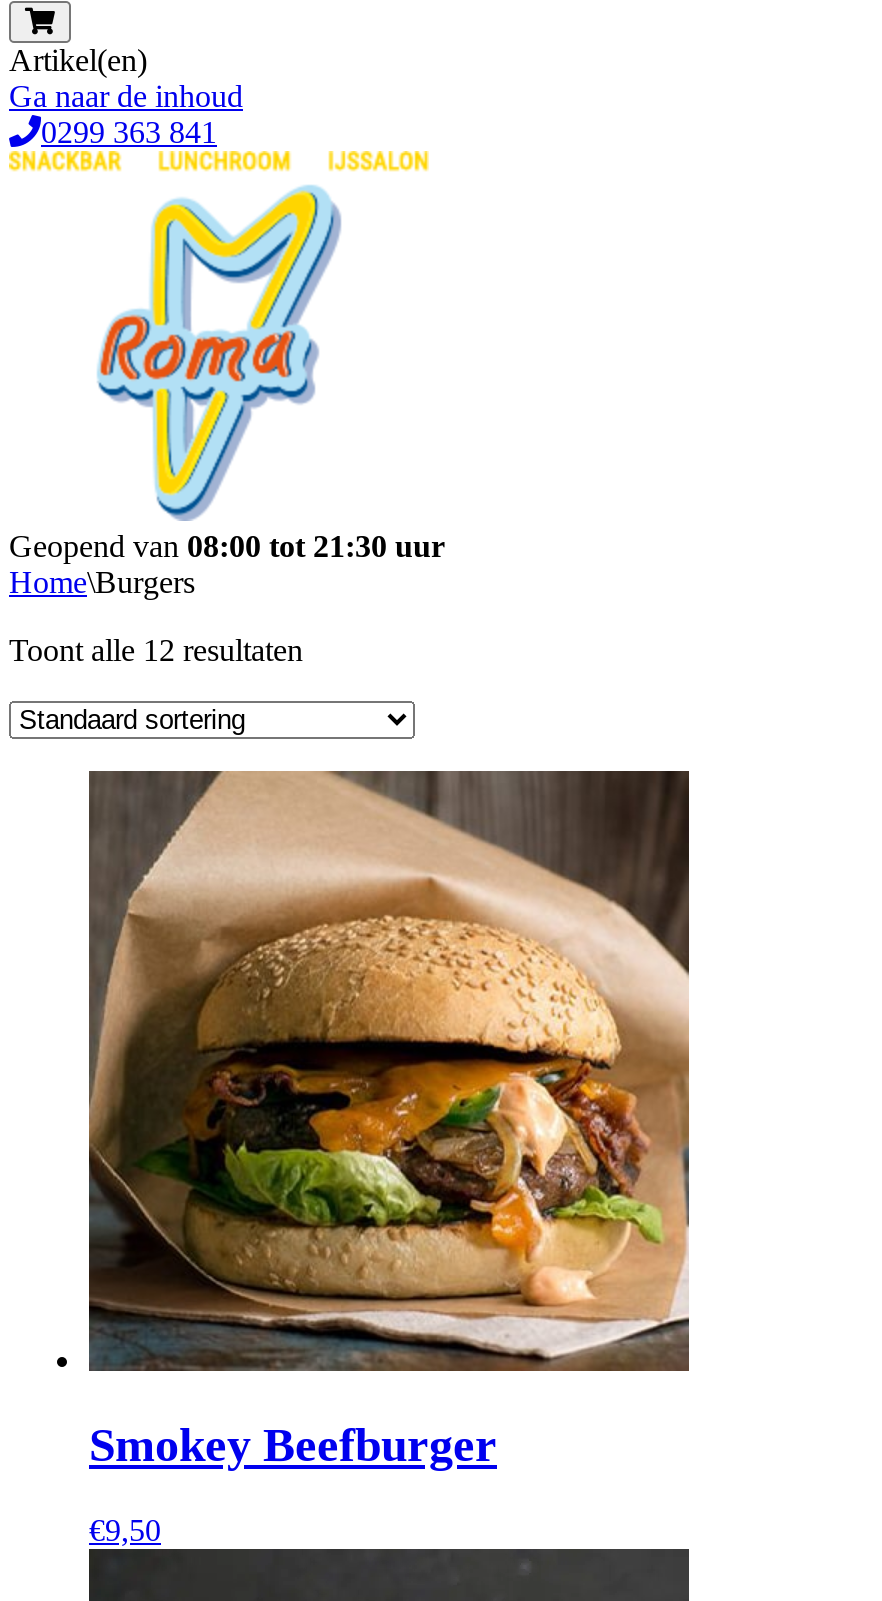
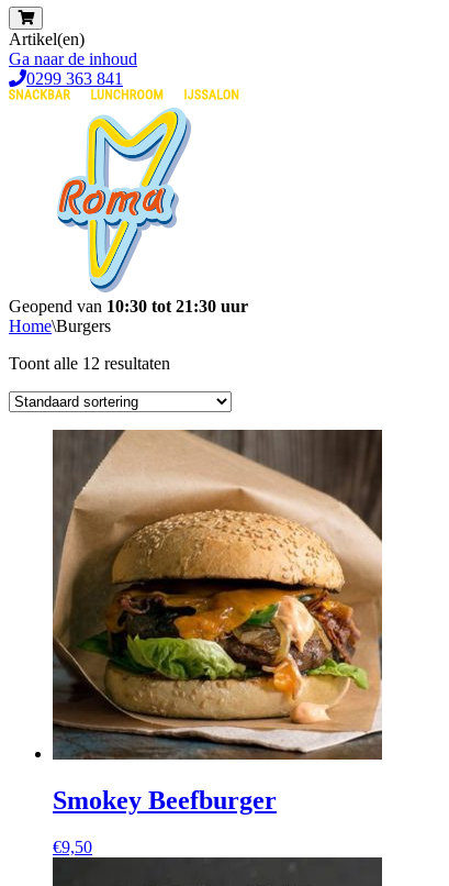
[9,529,445,563] Geopend van 08:00 tot 21:30 uur -> [9,297,248,315] Geopend van 10:30 tot 21:30 uur

